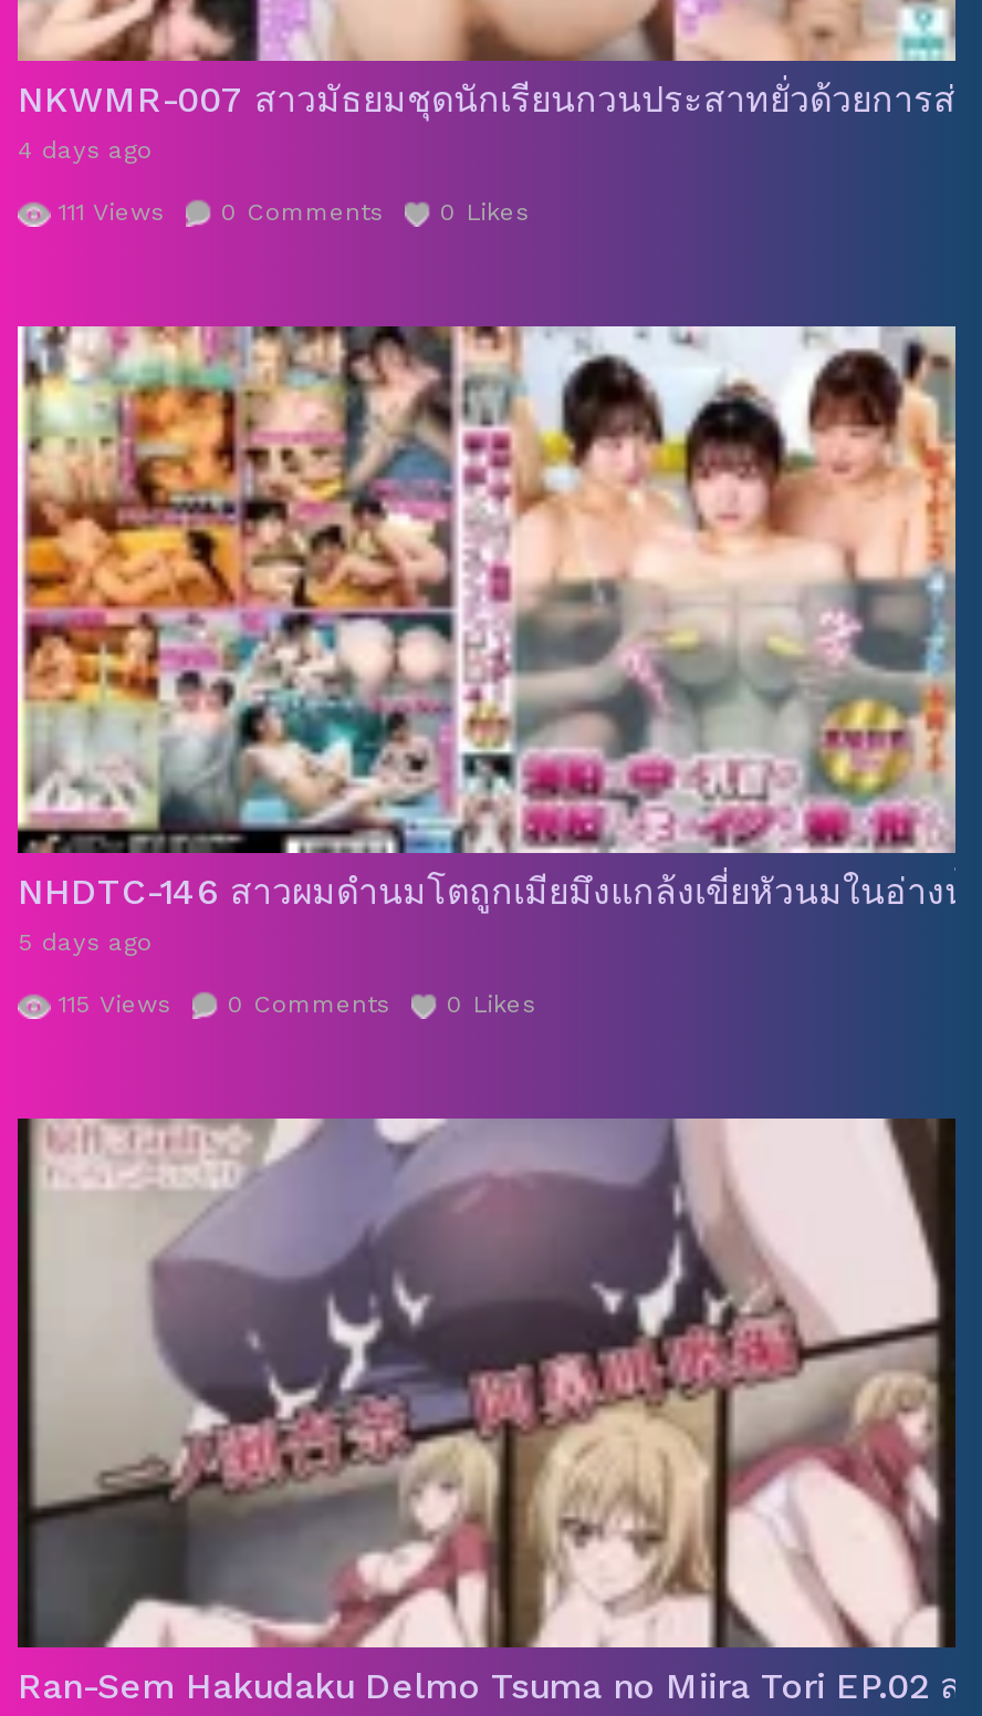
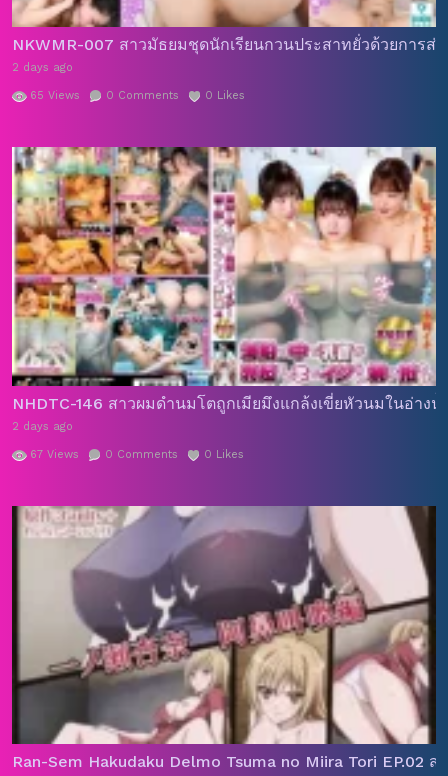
[18,135,153,164] 4 days ago -> [12,61,73,74] 2 days ago
[58,197,529,226] 111 Views 0 Comments 0 Likes -> [30,89,245,102] 65 Views 0 Comments 0 Likes
[18,929,153,958] 5 days ago -> [12,420,73,433] 2 days ago
[58,991,535,1020] 115 Views 0 Comments 0 Likes -> [30,448,244,461] 67 Views 0 Comments 0 Likes

